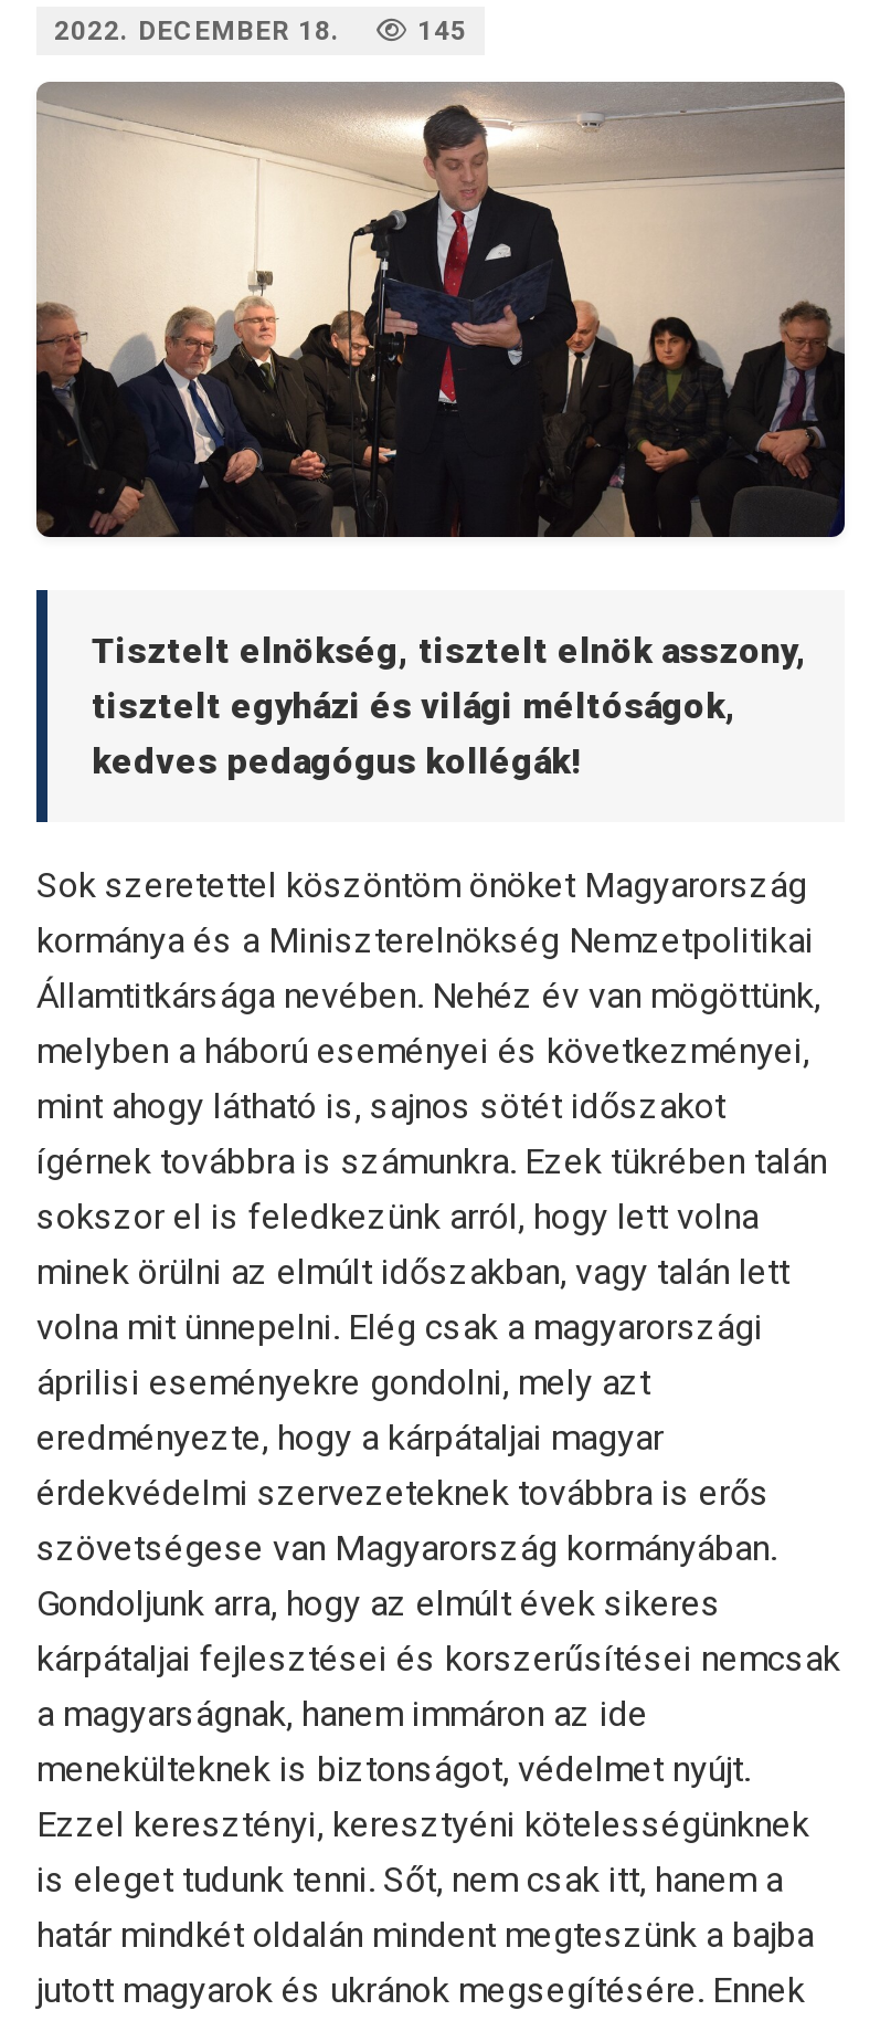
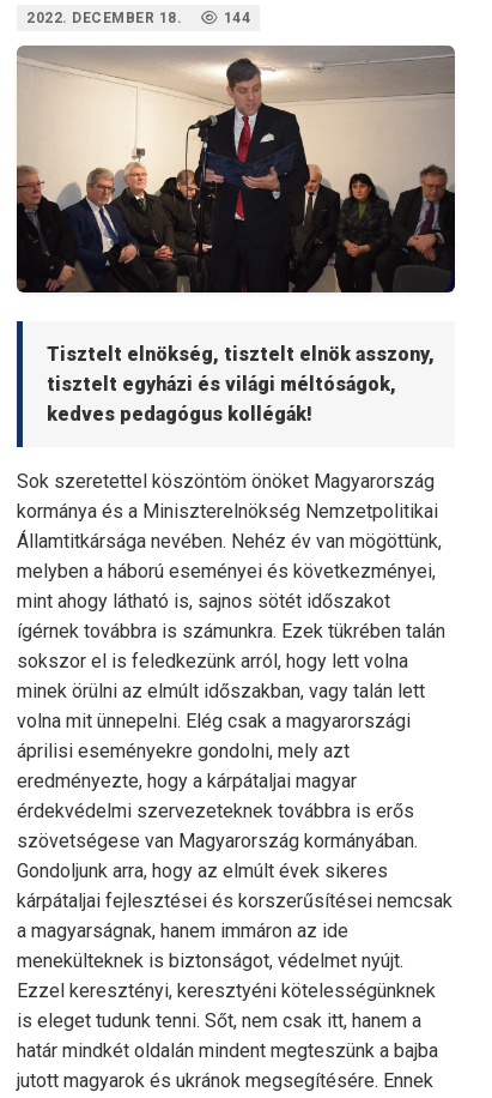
[417,14,467,45] 145 -> [223,9,250,26] 144

